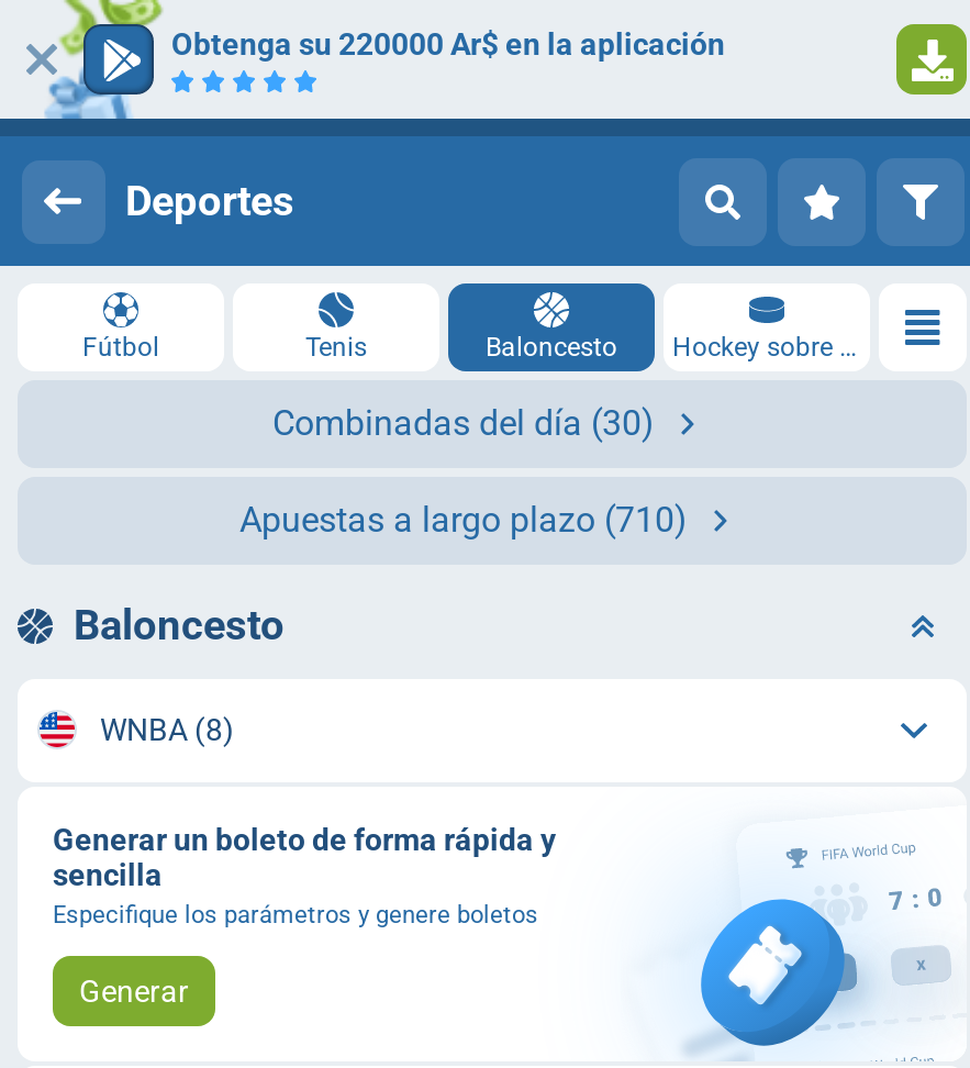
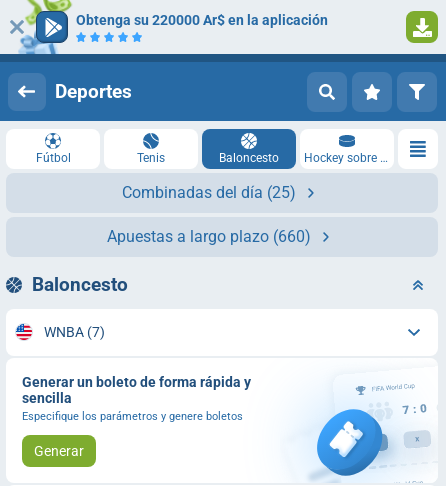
[272,402,655,444] Combinadas del día (30) -> [122,183,296,202] Combinadas del día (25)
[239,499,688,541] Apuestas a largo plazo (710) -> [107,227,311,246] Apuestas a largo plazo (660)
[100,712,234,748] WNBA (8) -> [43,324,104,340] WNBA (7)

